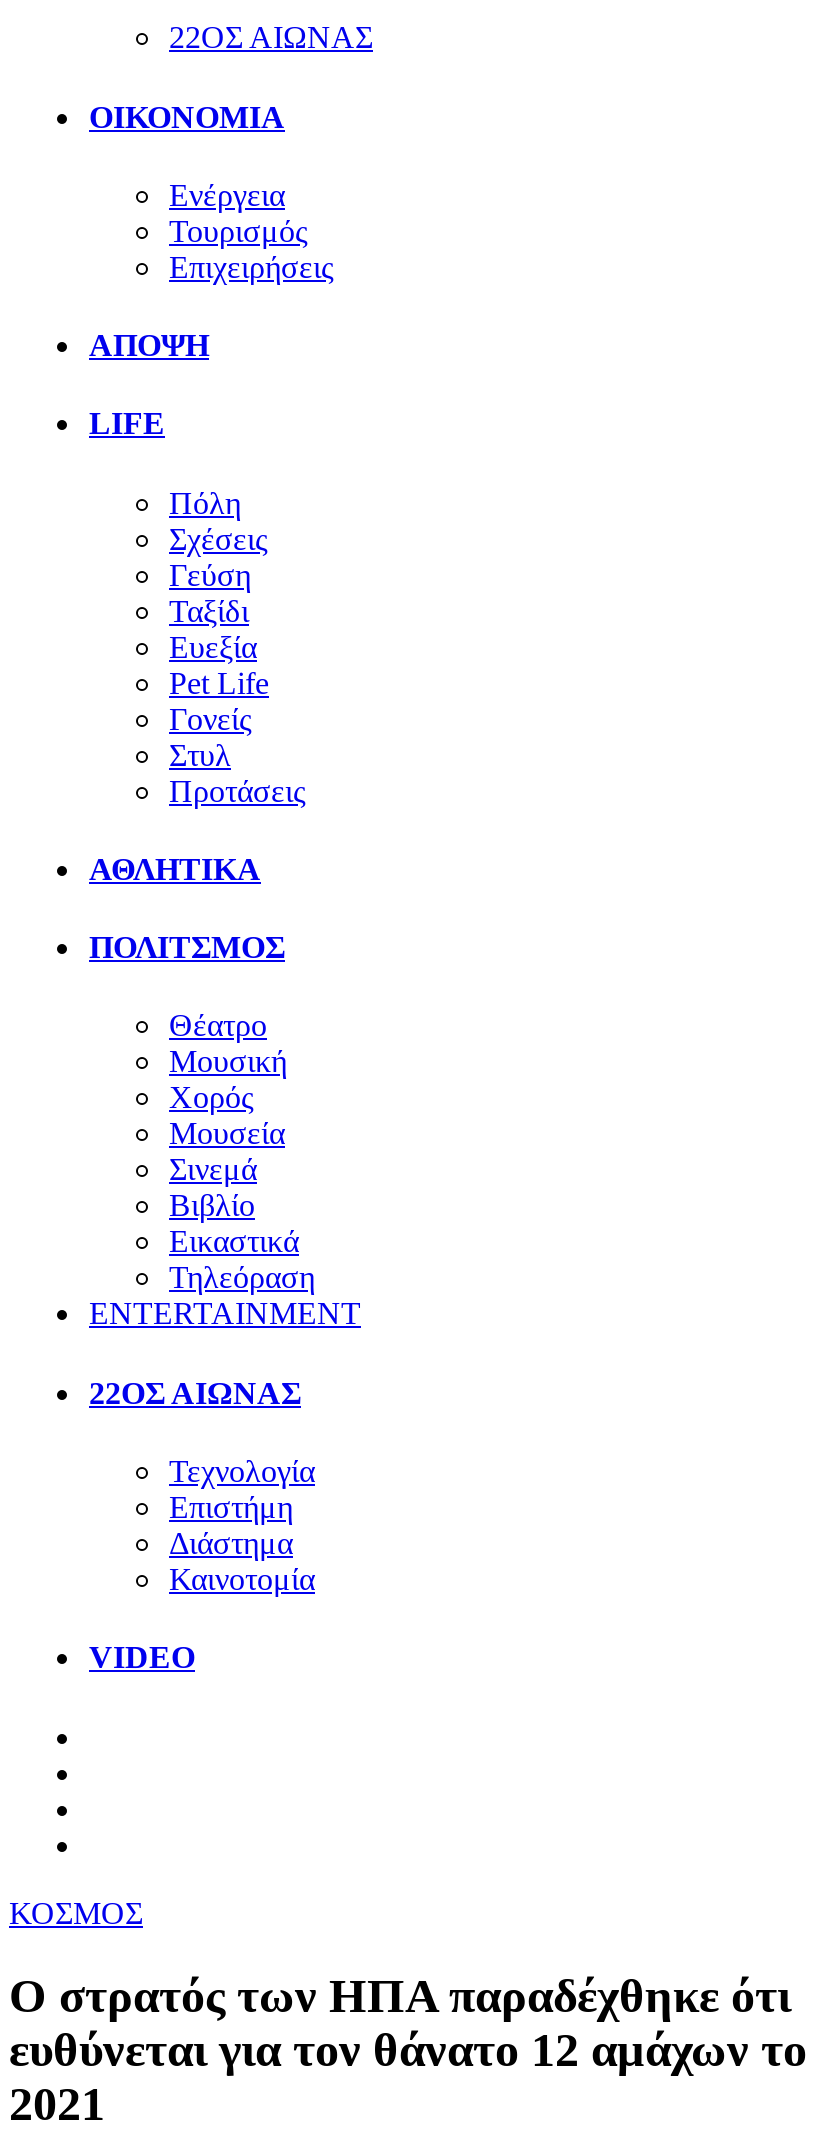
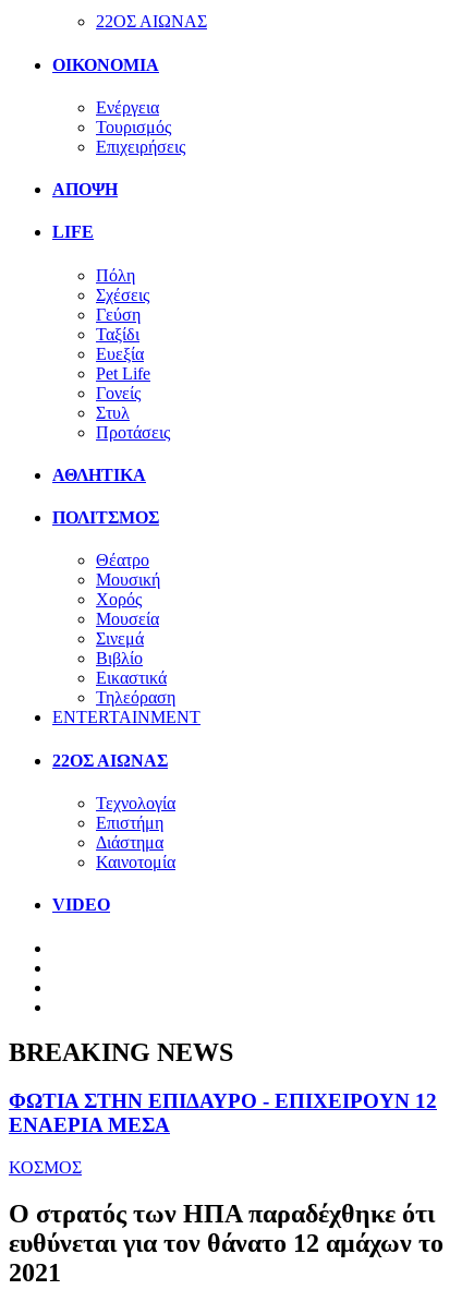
none -> [9,1039,437,1137] BREAKING NEWS | ΦΩΤΙΑ ΣΤΗΝ ΕΠΙΔΑΥΡΟ - ΕΠΙΧΕΙΡΟΥΝ 12 | ΕΝΑΕΡΙΑ ΜΕΣΑ

